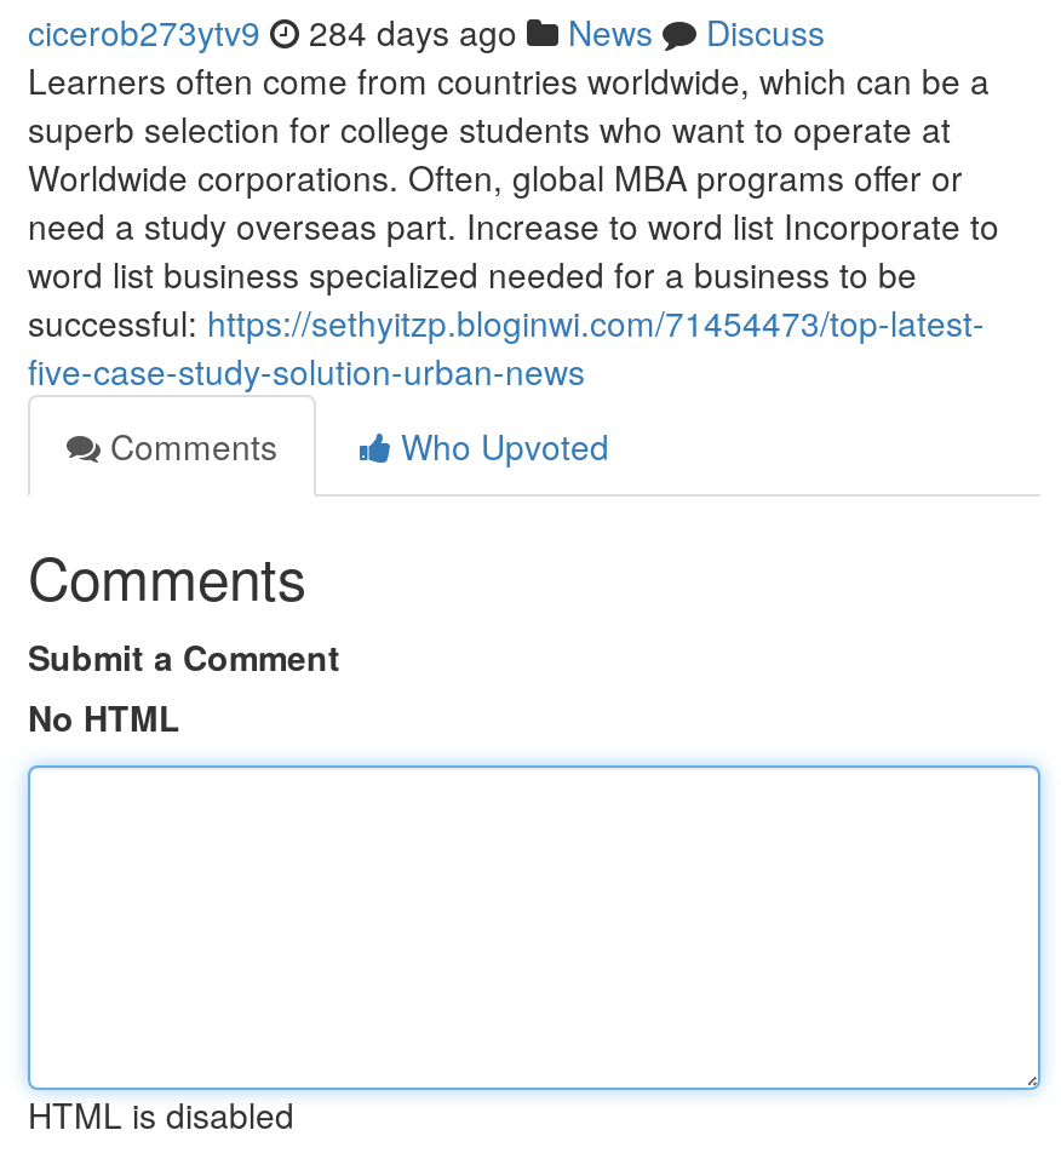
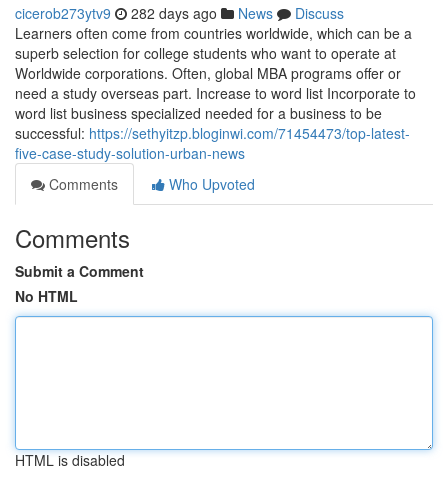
[28,7,825,56] cicerob273ytv9 284 days ago News Discuss -> [15,3,344,23] cicerob273ytv9 282 days ago News Discuss

